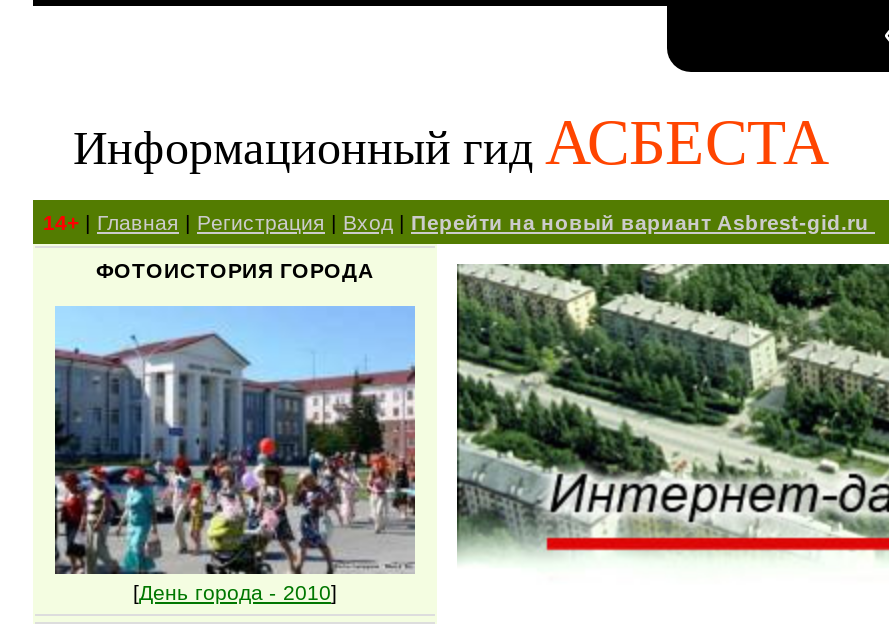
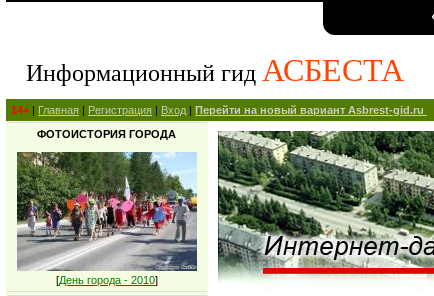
[55,306,417,576] [image] -> [16,151,197,271] [image]

